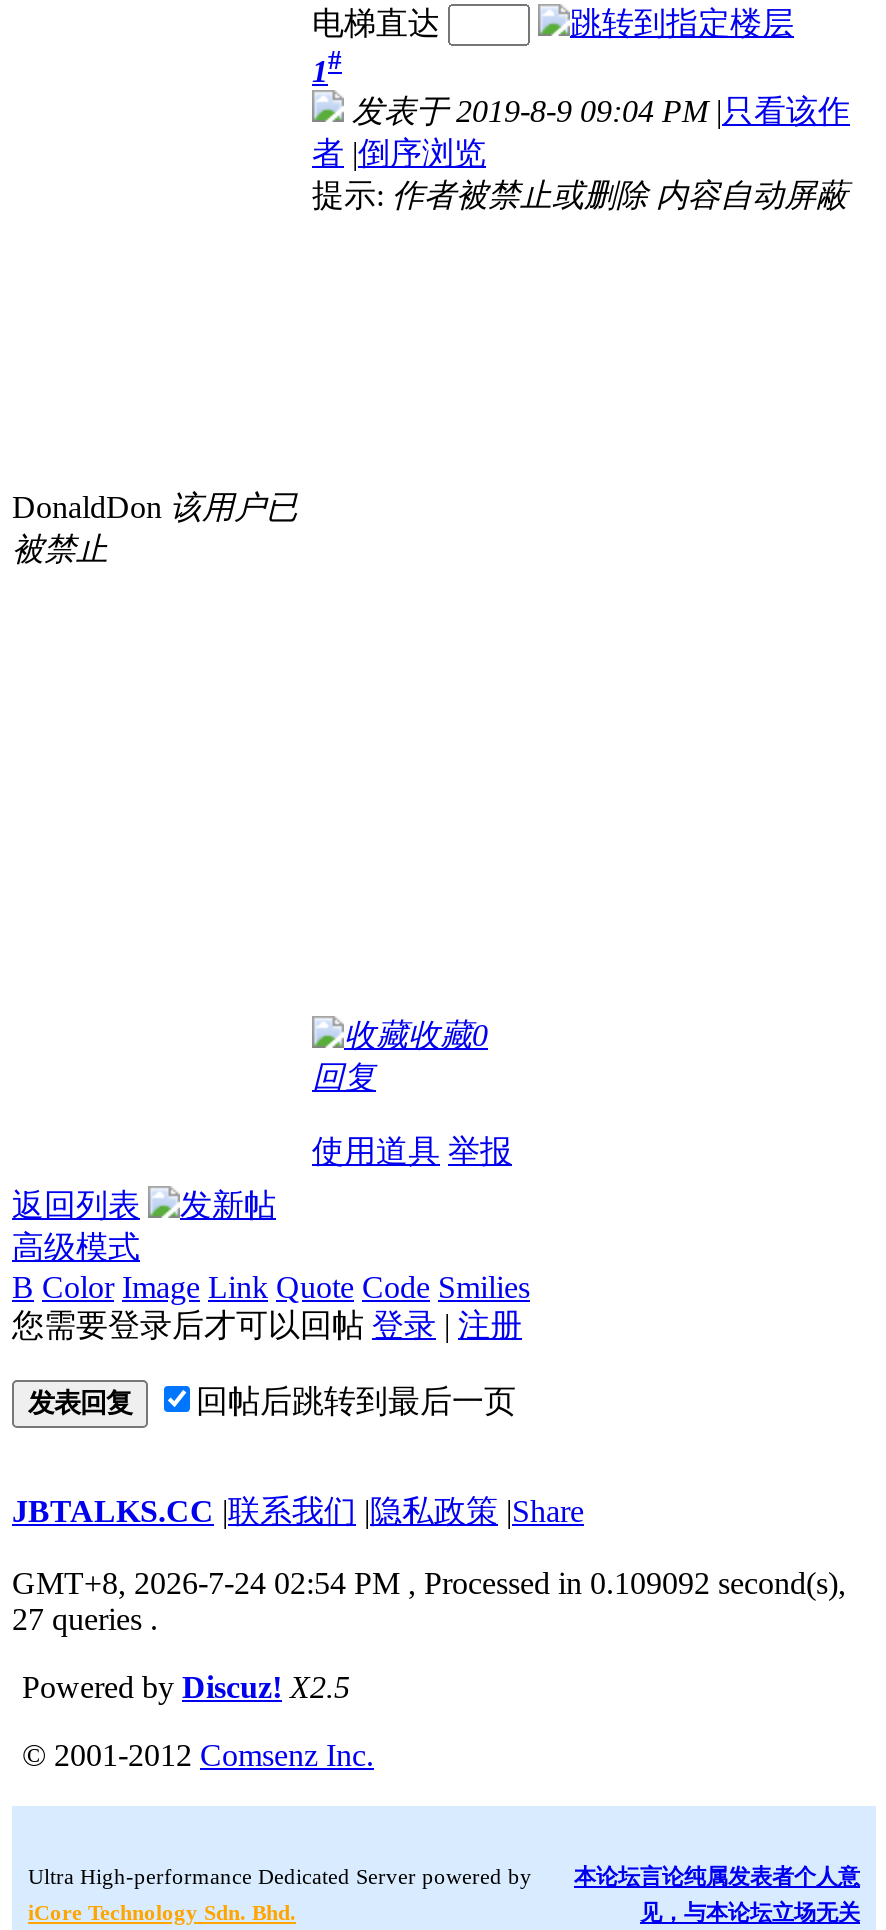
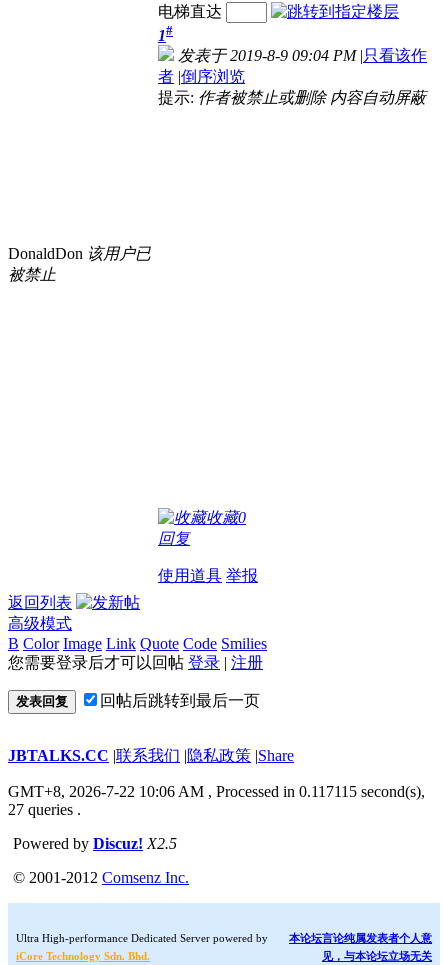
[12,1566,846,1600] GMT+8, 2026-7-24 02:54 PM, Processed in 0.109092 second(s), -> [8,783,425,800] GMT+8, 2026-7-22 10:06 AM, Processed in 0.117115 second(s),

